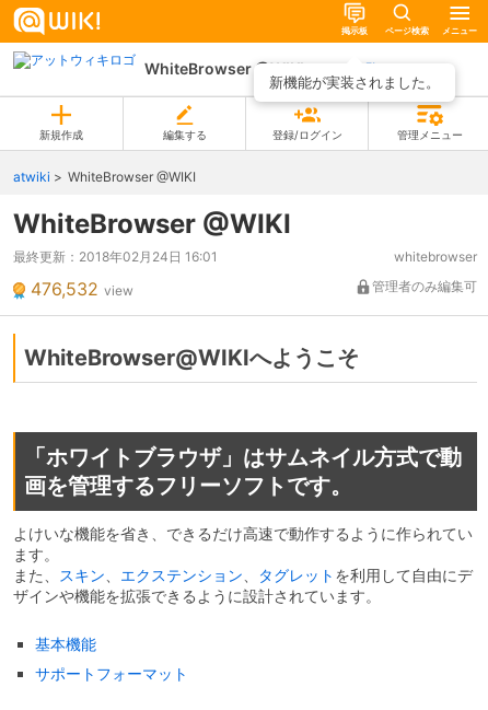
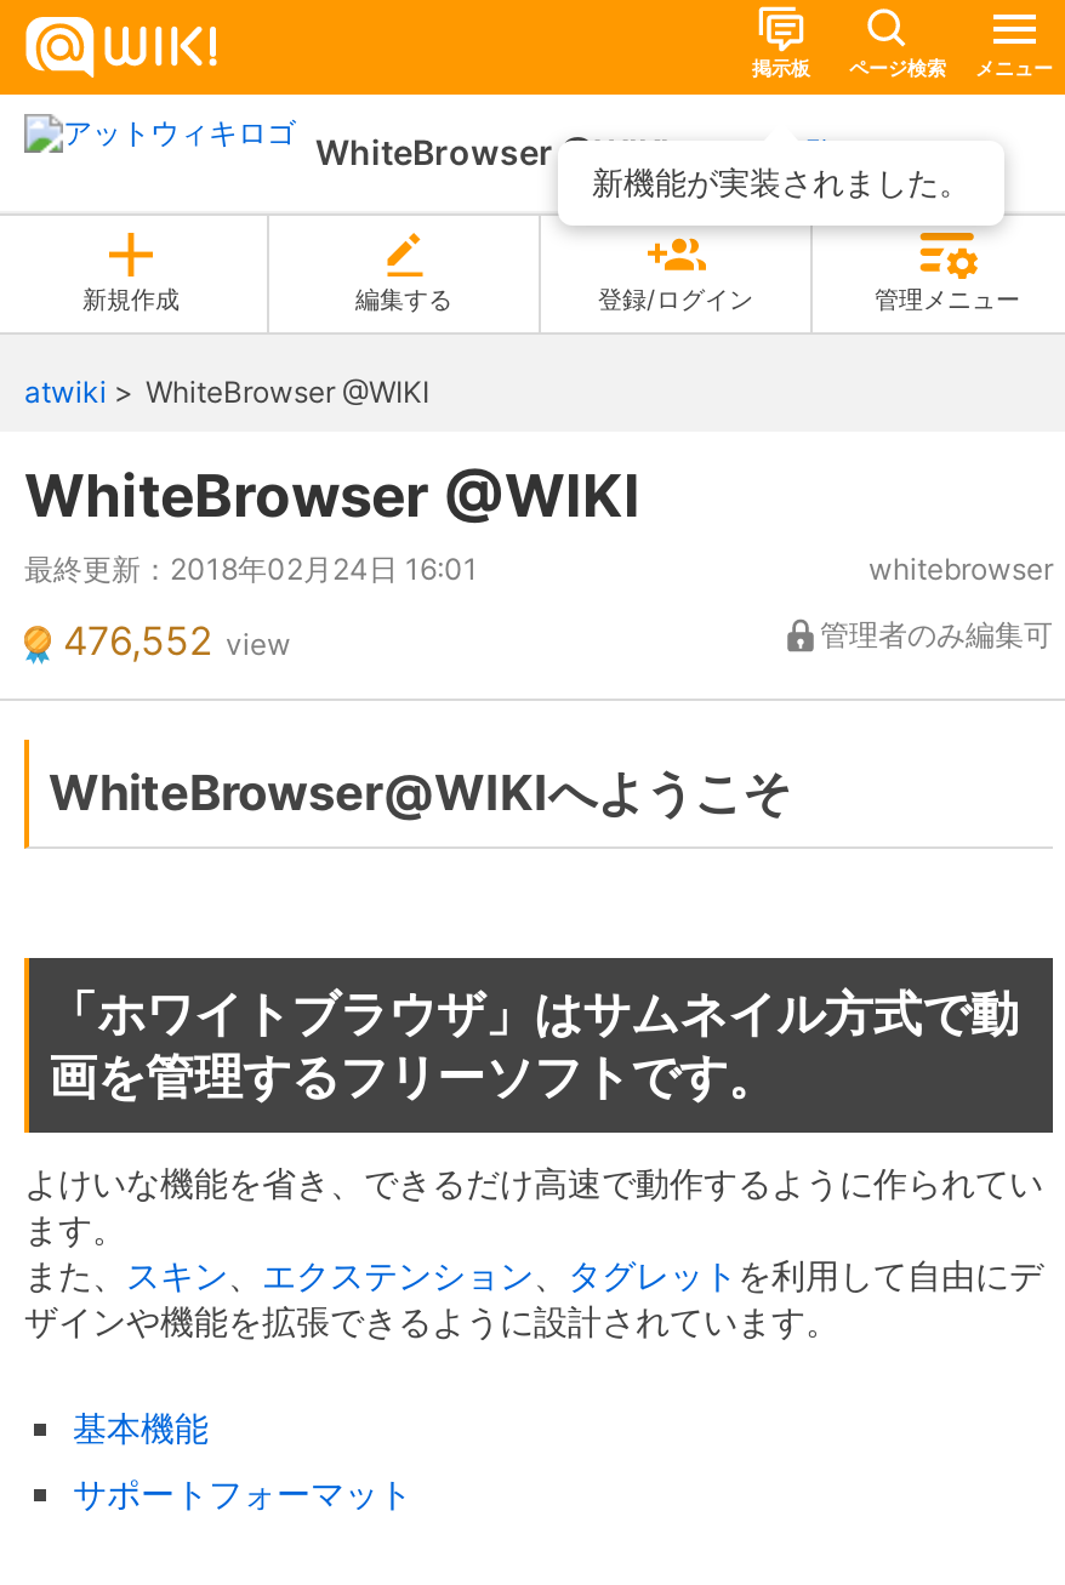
[31,278,133,300] 476,532 view -> [63,616,291,665] 476,552 view

